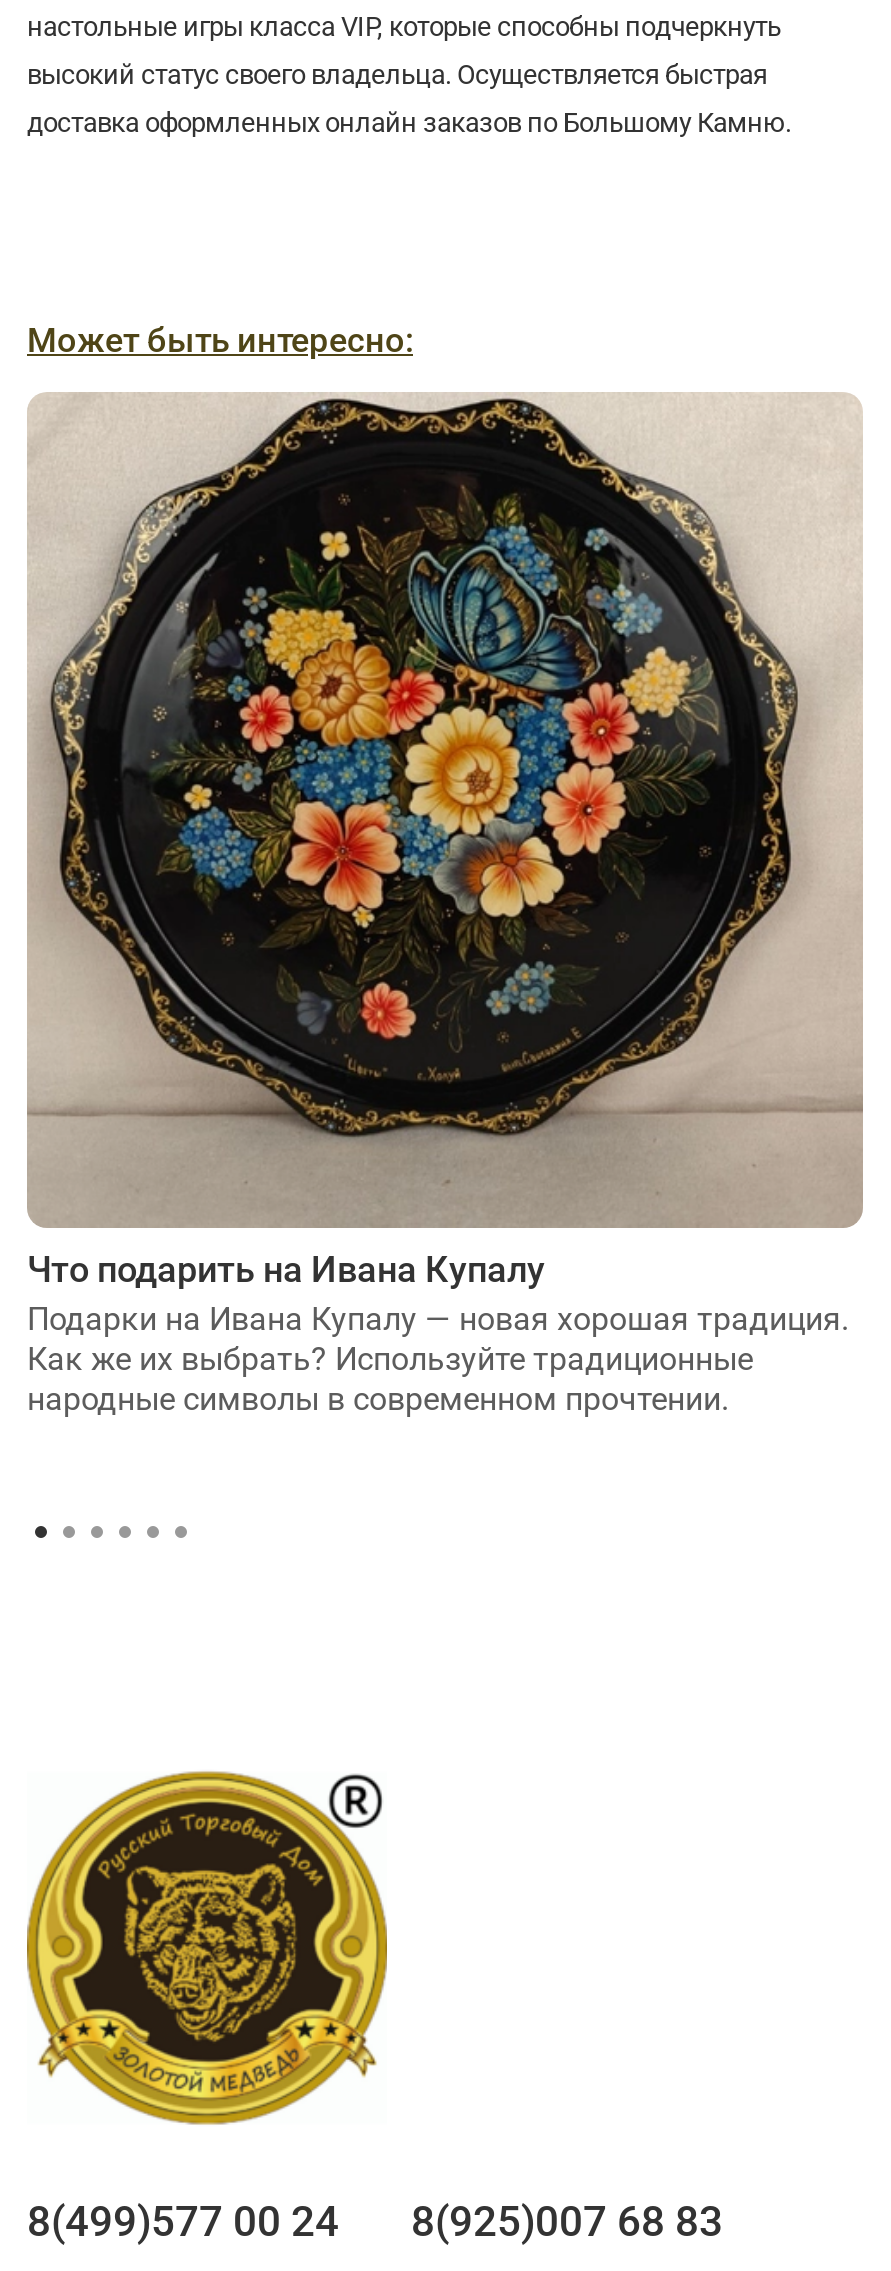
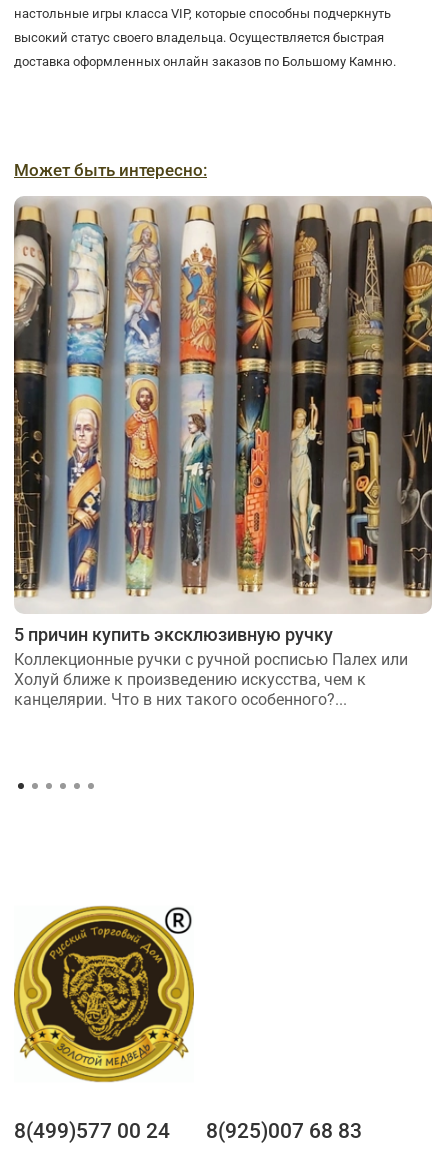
[27,396,863,1419] [image] | Что подарить на Ивана Купалу | Подарки на Ивана Купалу — новая хорошая традиция. | Как же их выбрать? Используйте традиционные | народные символы в современном прочтении. -> [13,197,433,709] [image] | 5 причин купить эксклюзивную ручку | Коллекционные ручки с ручной росписью Палех или | Холуй ближе к произведению искусства, чем к | канцелярии. Что в них такого особенного?...

